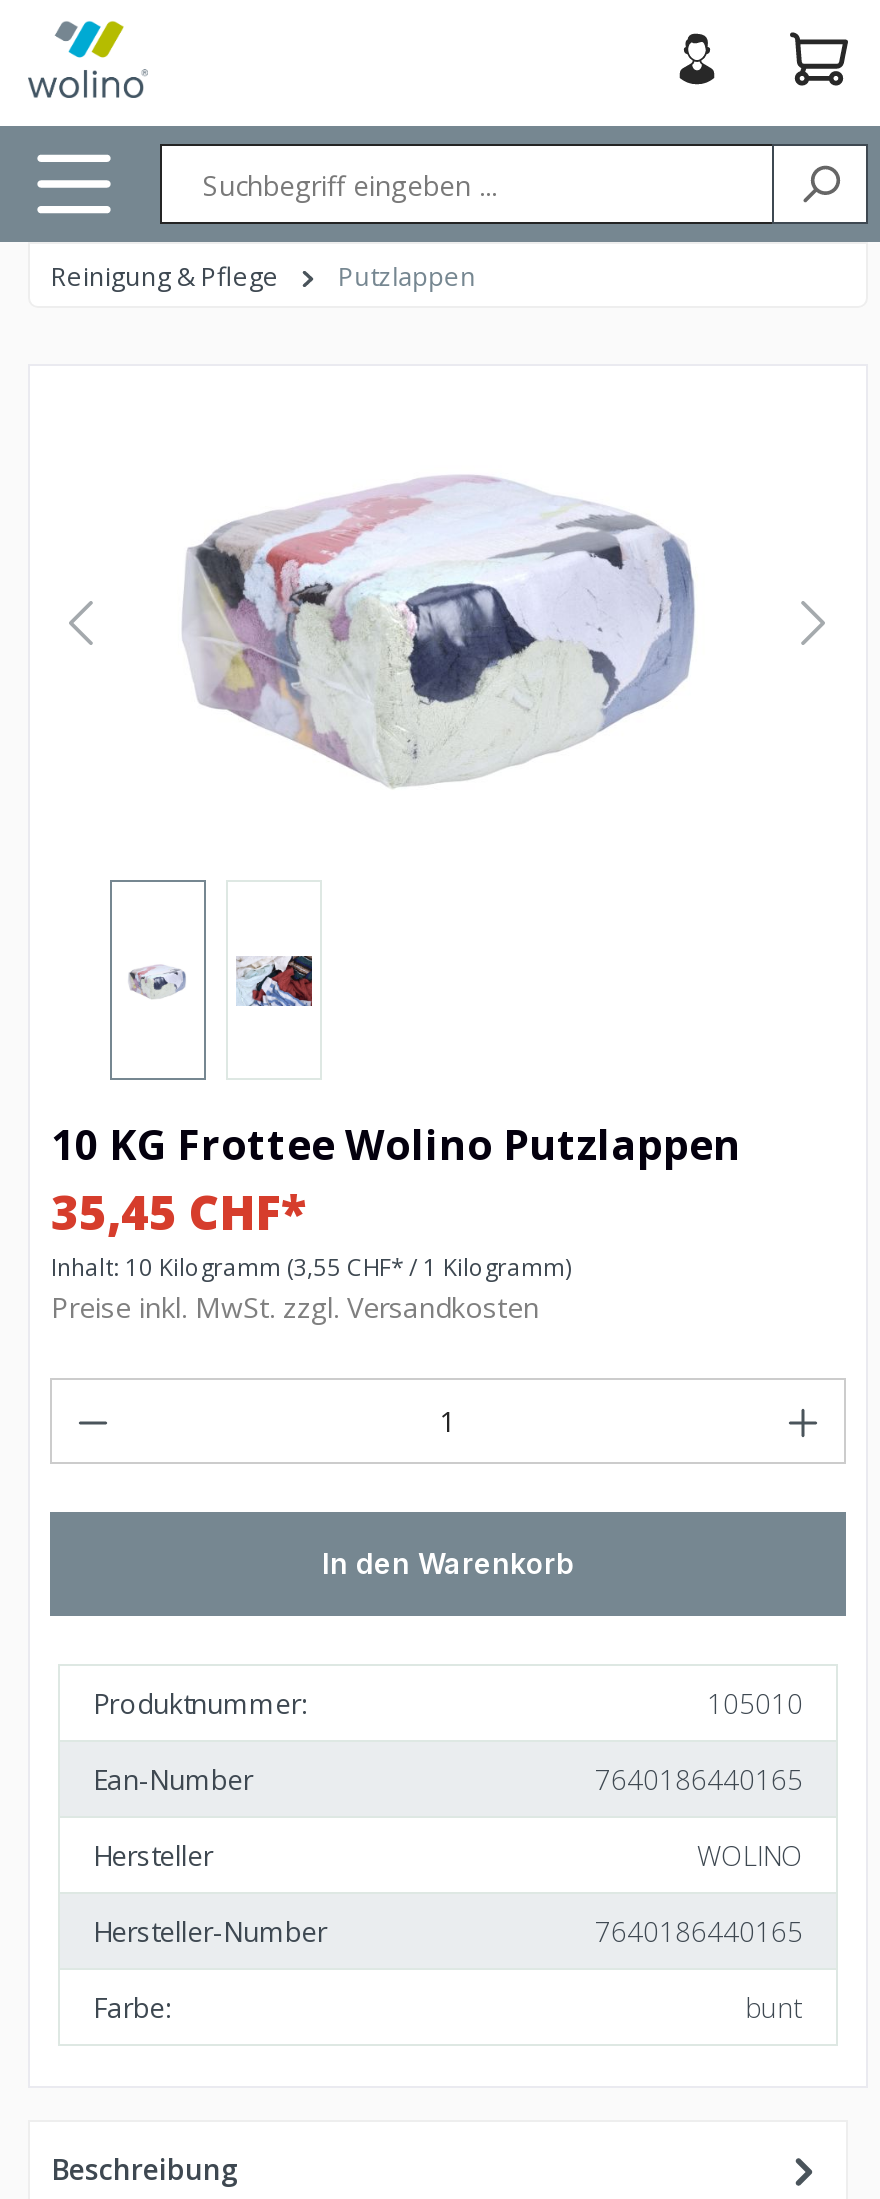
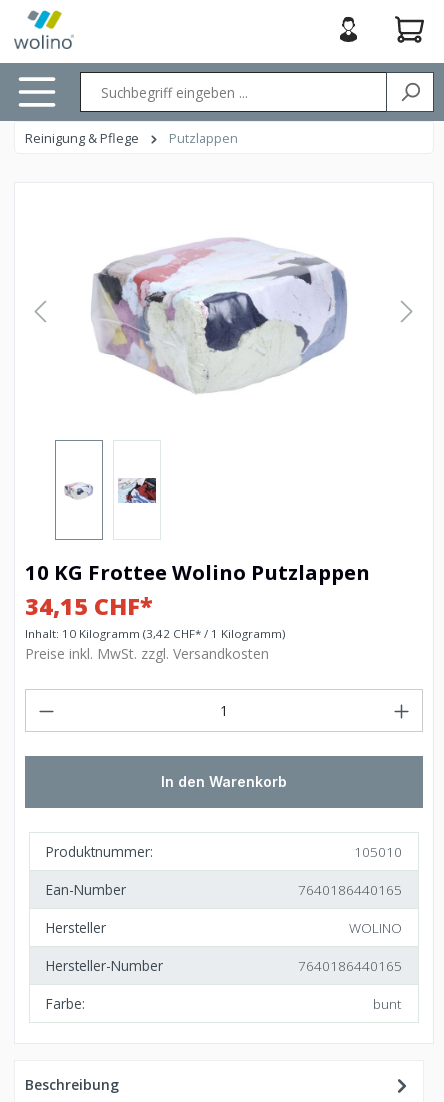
[51,1181,307,1245] 35,45 CHF* -> [25,590,153,622] 34,15 CHF*
[51,1253,573,1283] Inhalt: 10 Kilogramm (3,55 CHF* / 1 Kilogramm) -> [25,626,286,641] Inhalt: 10 Kilogramm (3,42 CHF* / 1 Kilogramm)

